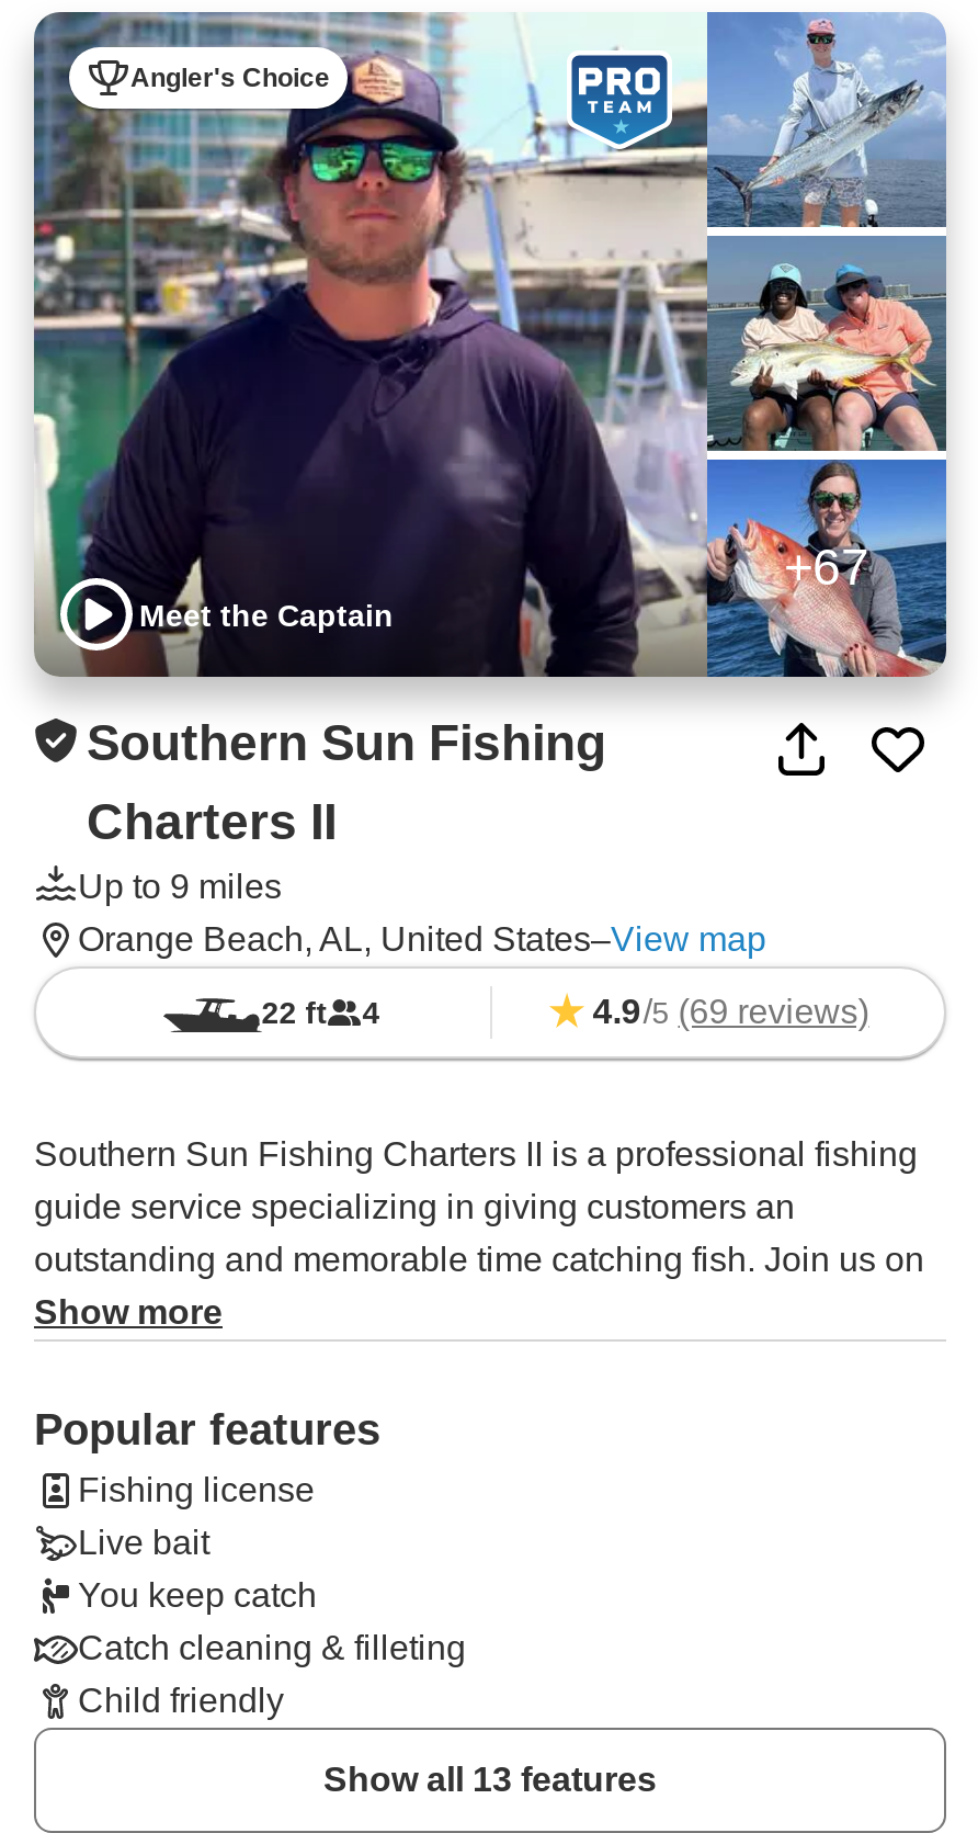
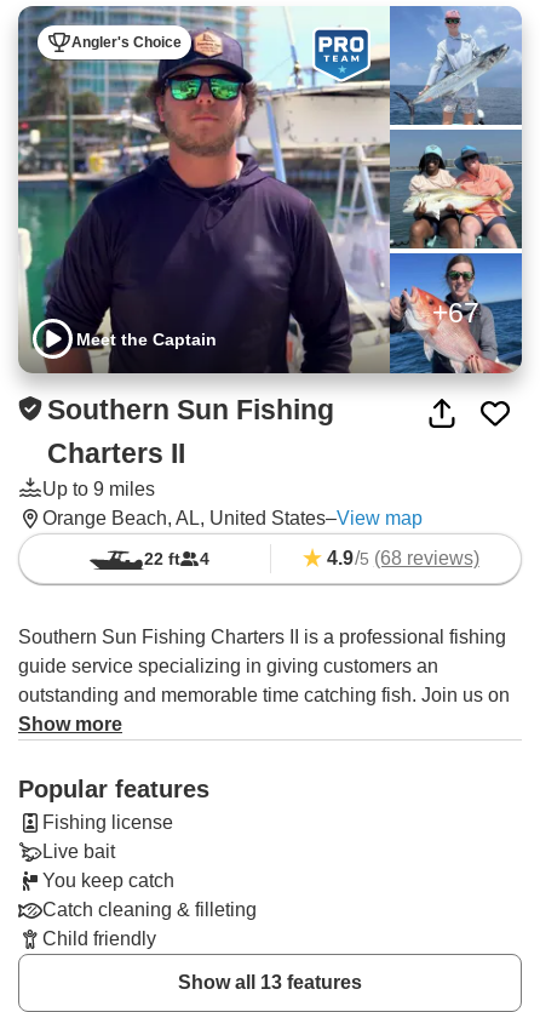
[593,992,869,1029] 4.9/5 (69 reviews) -> [327,547,479,568] 4.9/5 (68 reviews)

